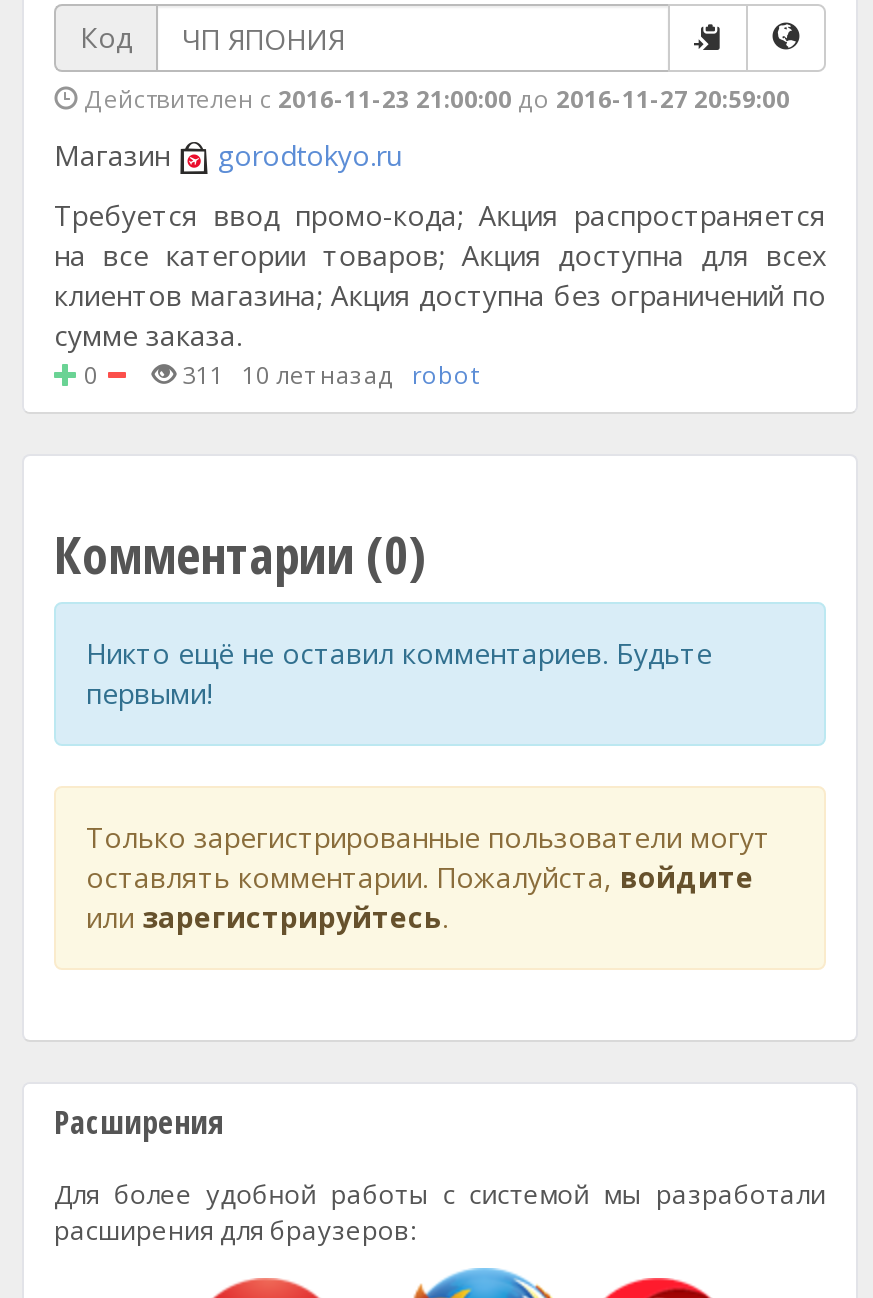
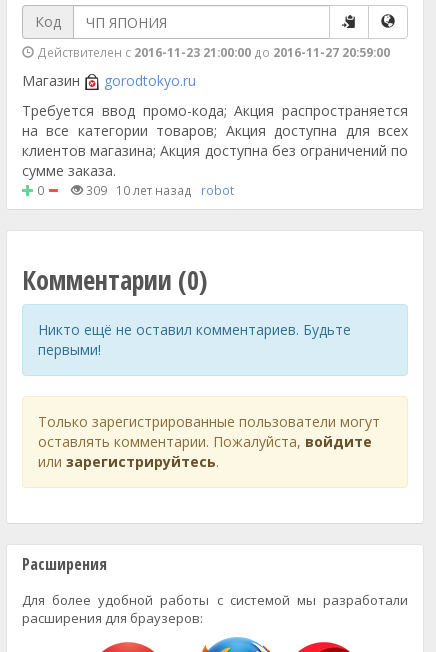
[176,358,478,390] 311 10 лет назад robot -> [83,182,234,198] 309 10 лет назад robot

